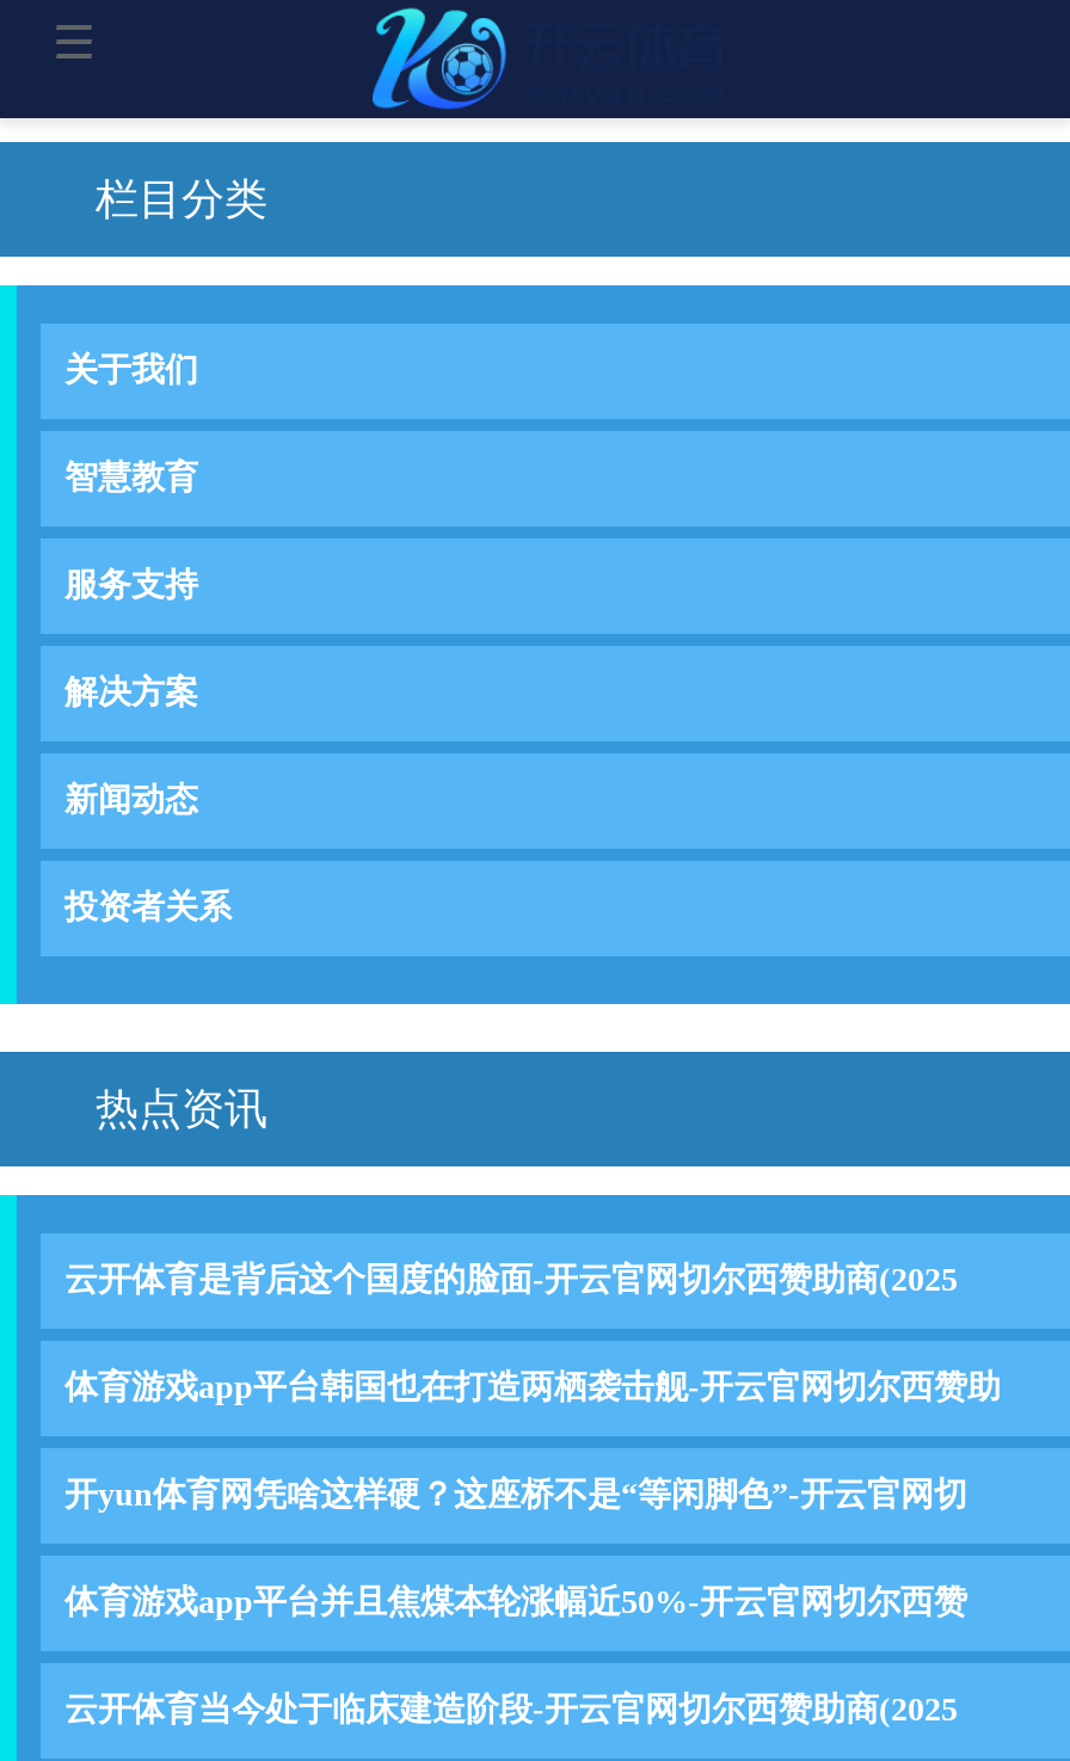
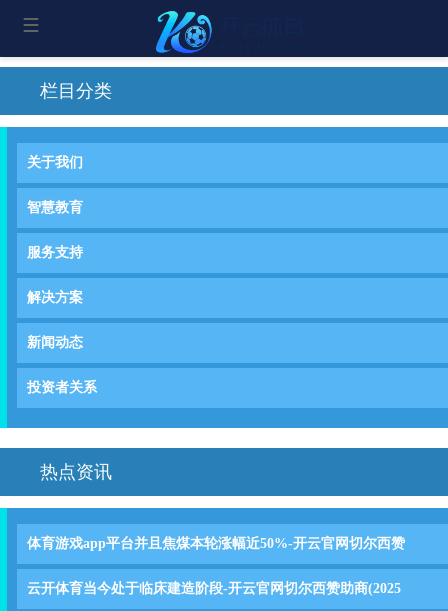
[64,1262,1001,1513] 云开体育是背后这个国度的脸面-开云官网切尔西赞助商(2025 | 体育游戏app平台韩国也在打造两栖袭击舰-开云官网切尔西赞助 | 开yun体育网凭啥这样硬？这座桥不是“等闲脚色”-开云官网切 -> none

